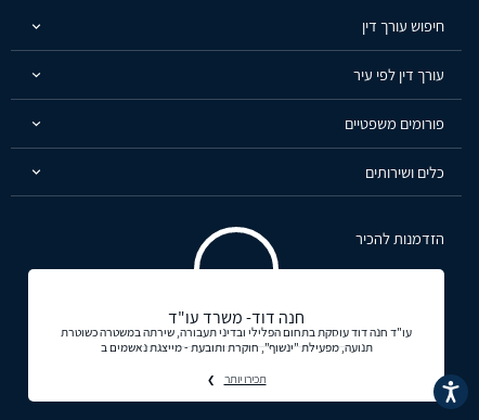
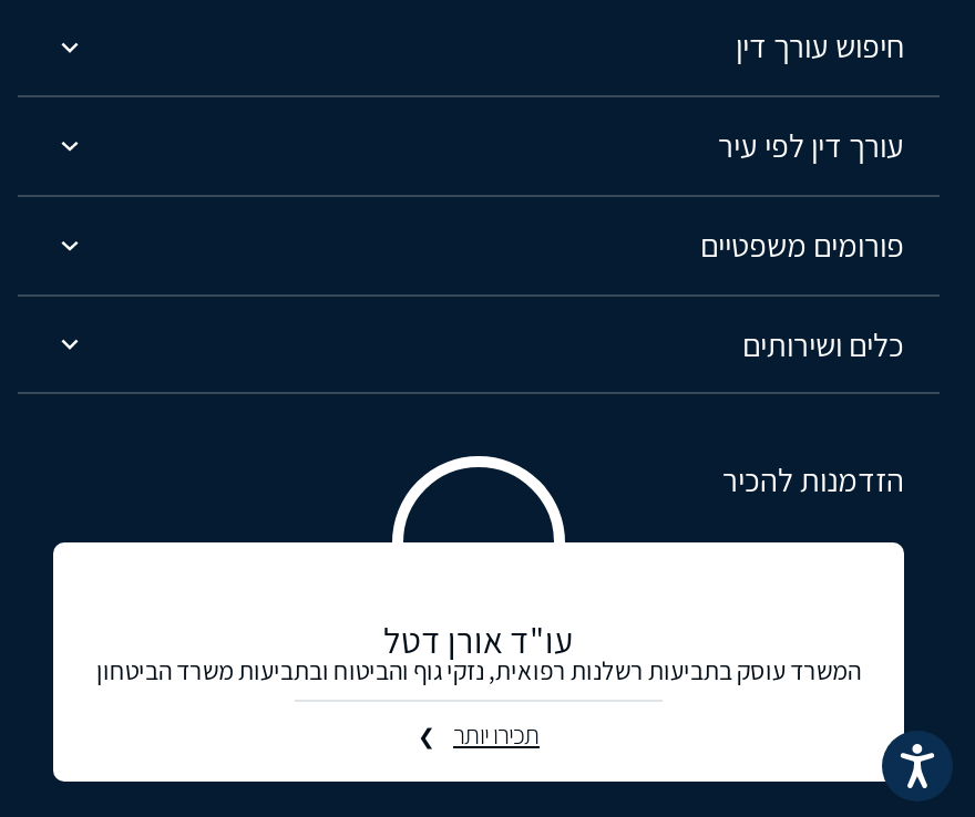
[61,306,412,355] חנה דוד- משרד עו"ד | עו"ד חנה דוד עוסקת בתחום הפלילי ובדיני תעבורה, שירתה במשטרה כשוטרת | תנועה, מפעילת "ינשוף", חוקרת ותובעת - מייצגת נאשמים ב -> [96,619,861,687] עו"ד אורן דטל | המשרד עוסק בתביעות רשלנות רפואית, נזקי גוף והביטוח ובתביעות משרד הביטחון

